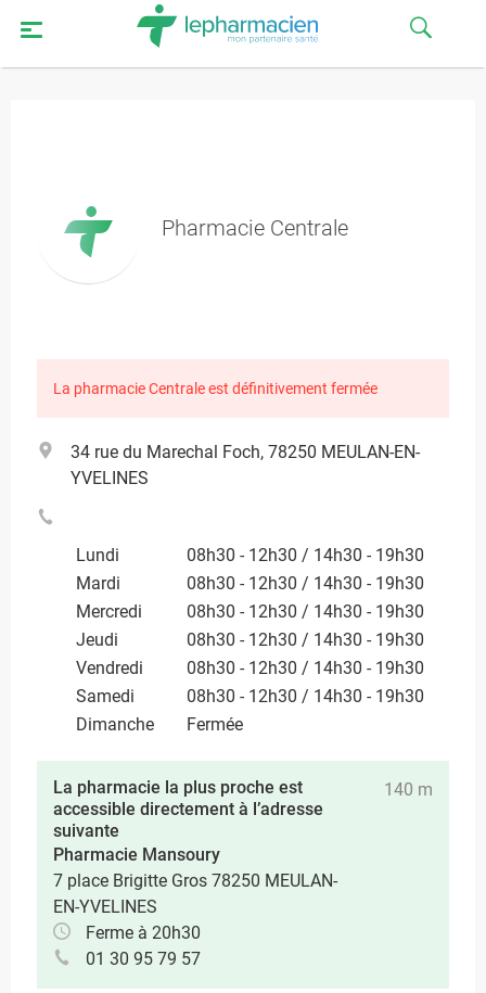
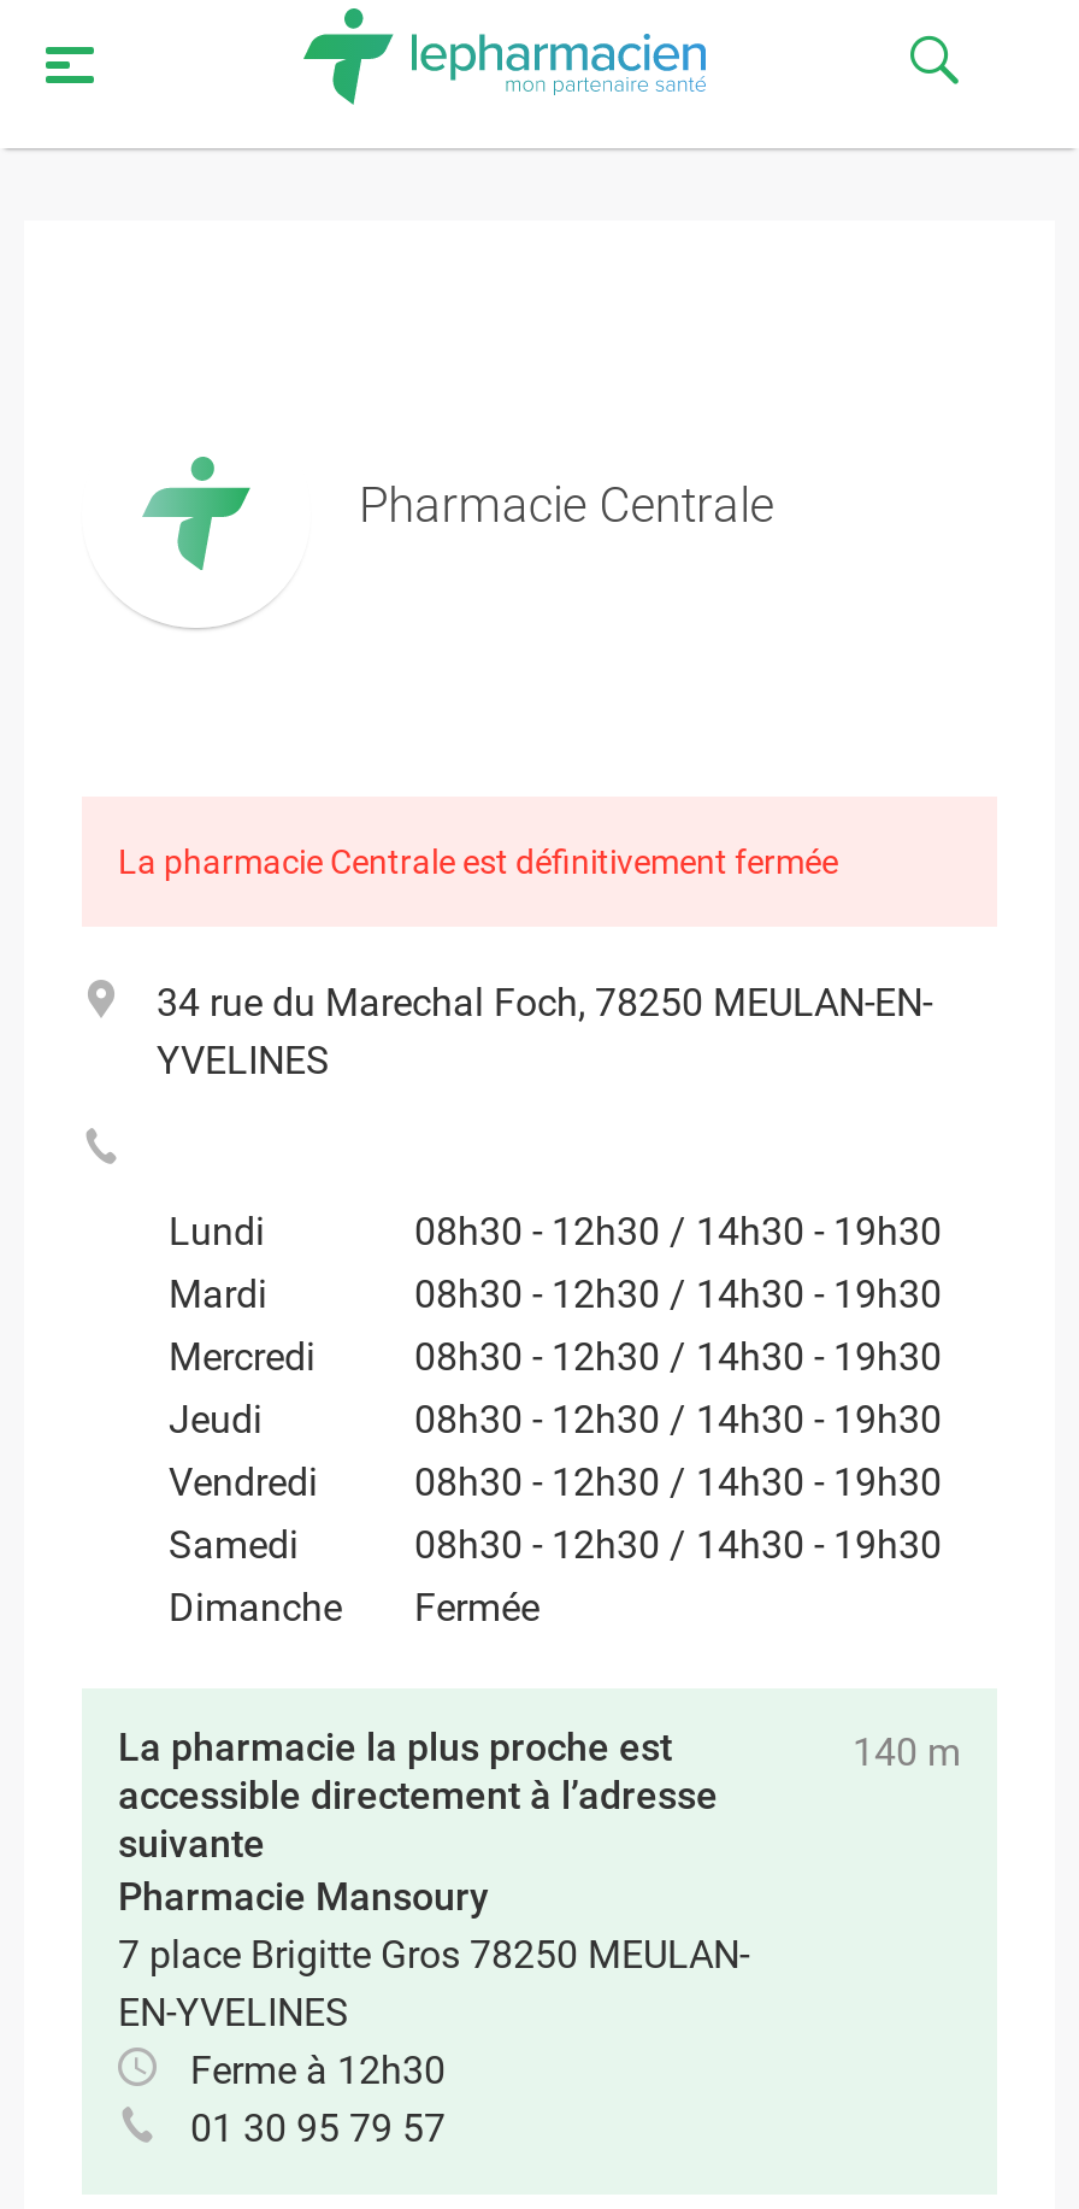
[81,922,201,943] Ferme à 20h30 -> [181,2048,446,2093] Ferme à 12h30

